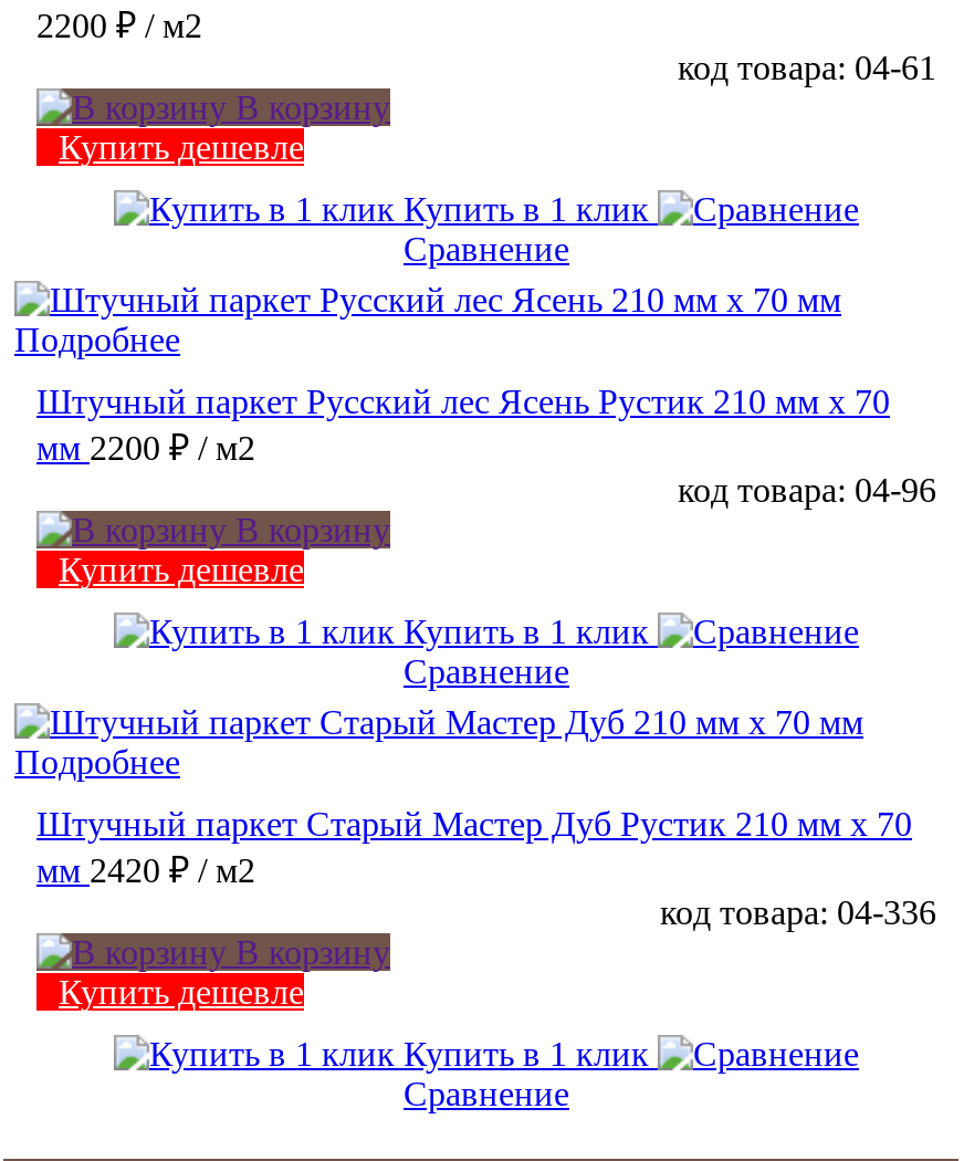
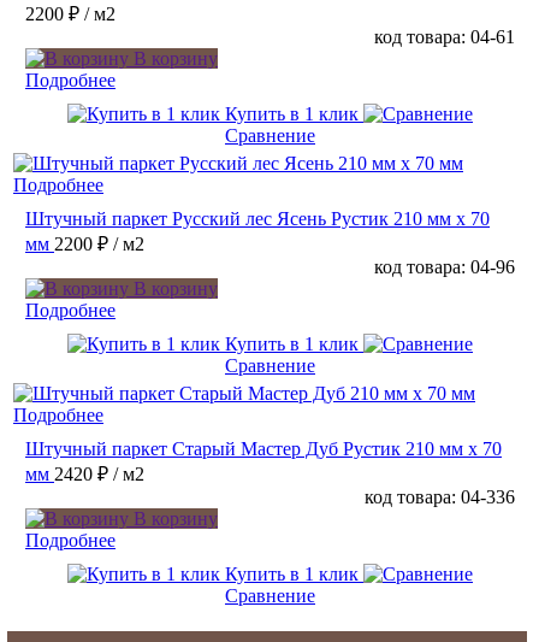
[59,128,304,166] Купить дешевле -> [25,70,116,90] Подробнее
[59,550,304,588] Купить дешевле -> [25,300,116,320] Подробнее
[59,973,304,1010] Купить дешевле -> [25,530,116,550] Подробнее

